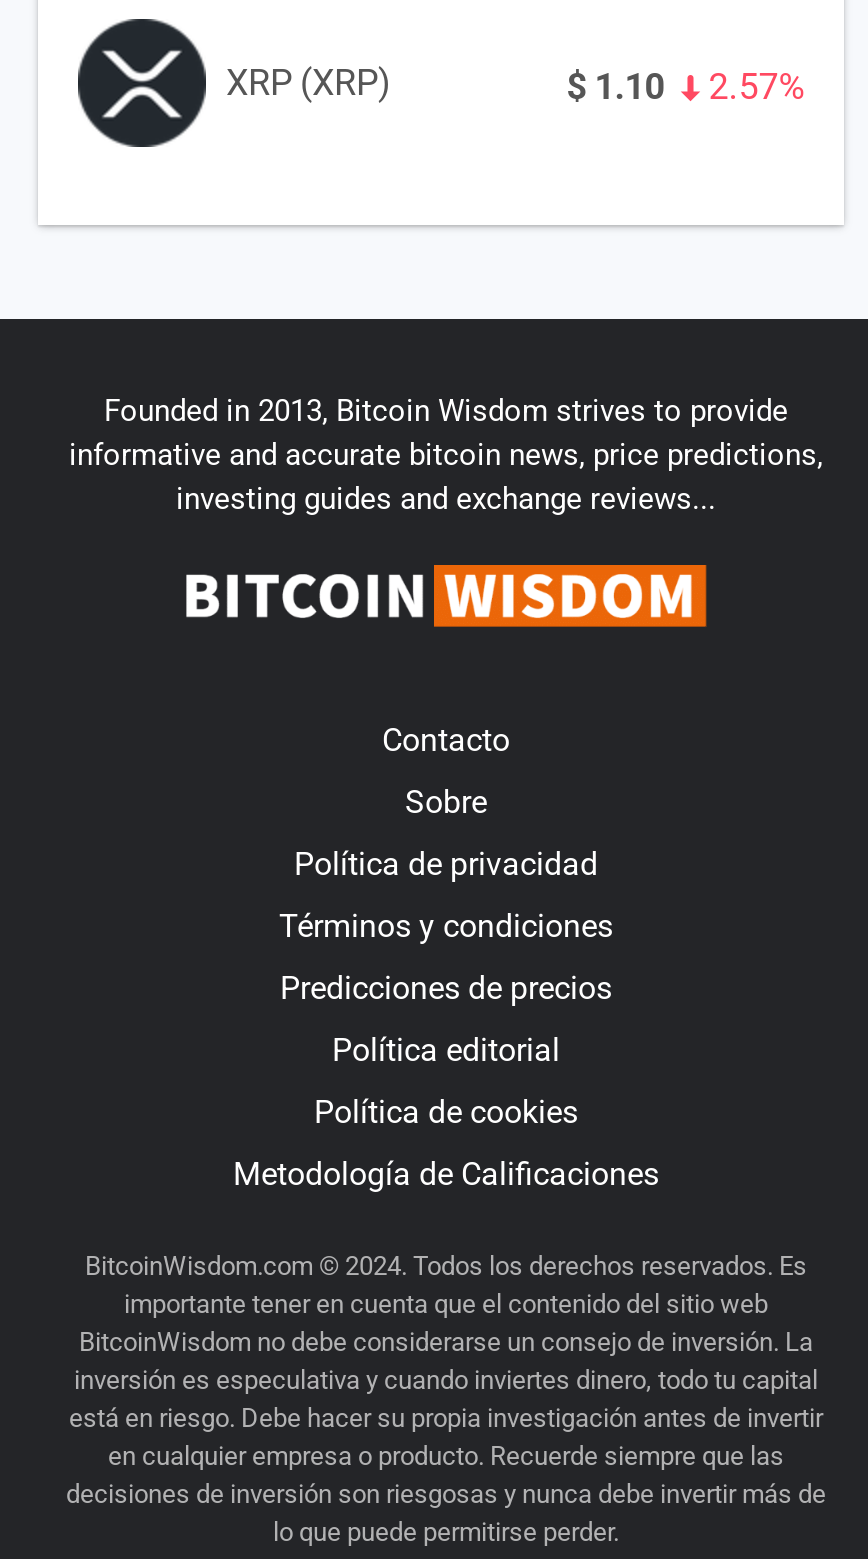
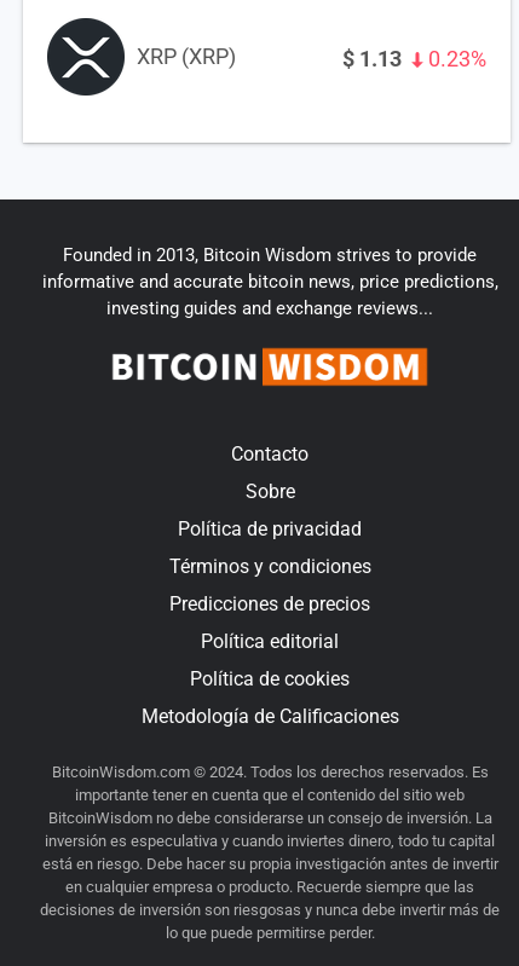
[566,65,664,107] $ 1.10 -> [343,46,402,71] $ 1.13
[708,65,804,107] 2.57% -> [429,46,487,71] 0.23%

